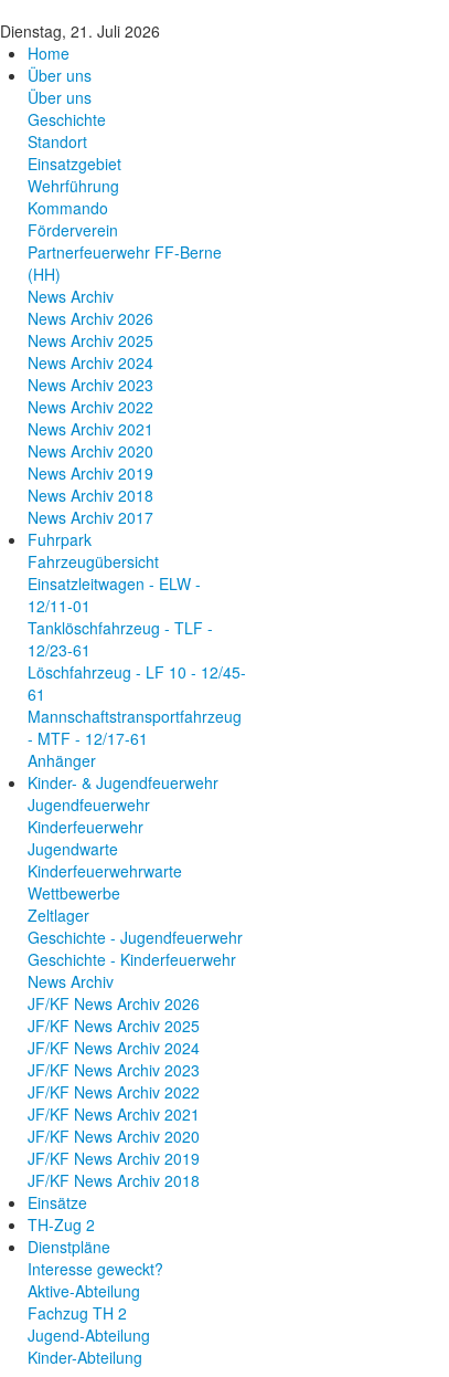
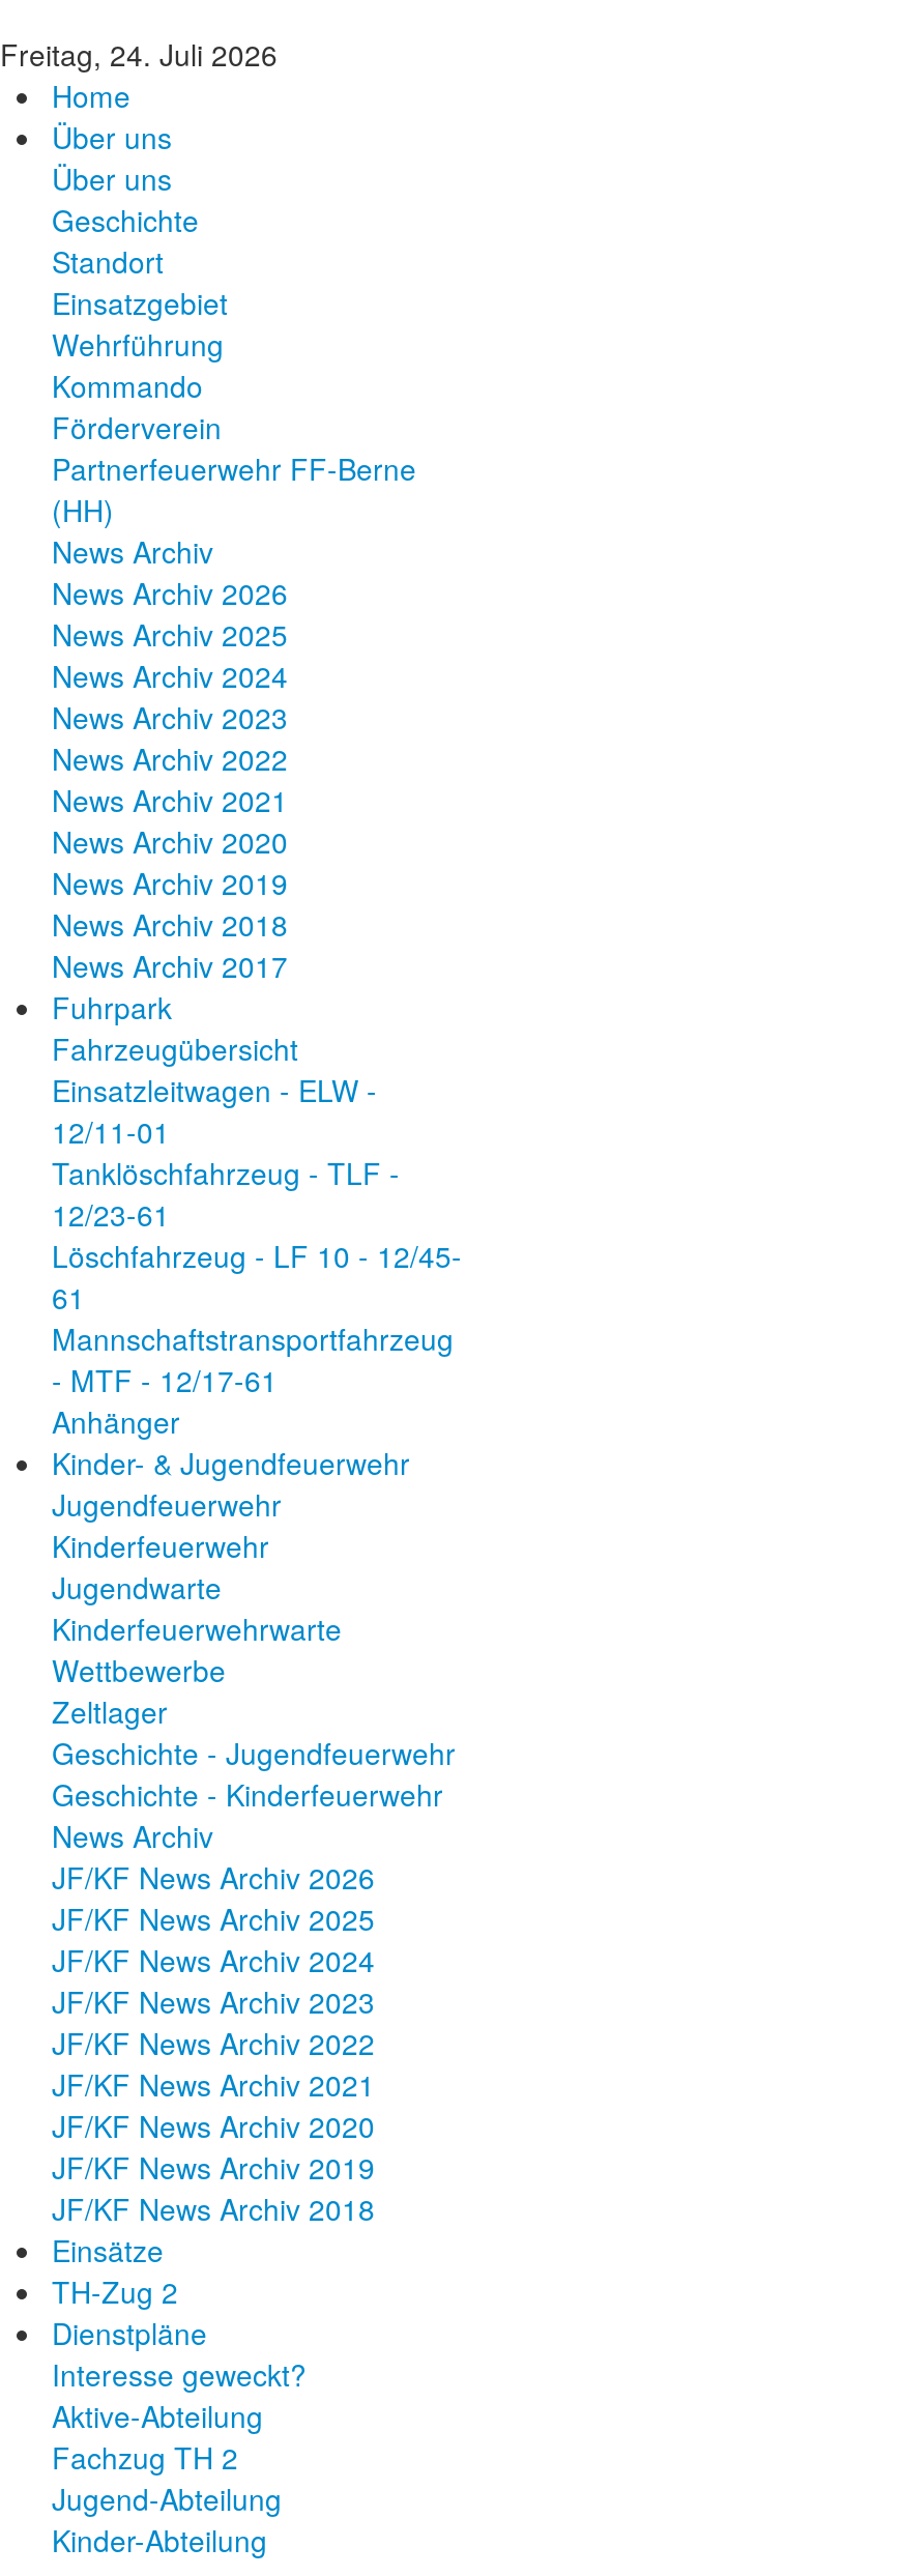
[0,20,160,42] Dienstag, 21. Juli 2026 -> [0,33,278,75] Freitag, 24. Juli 2026

